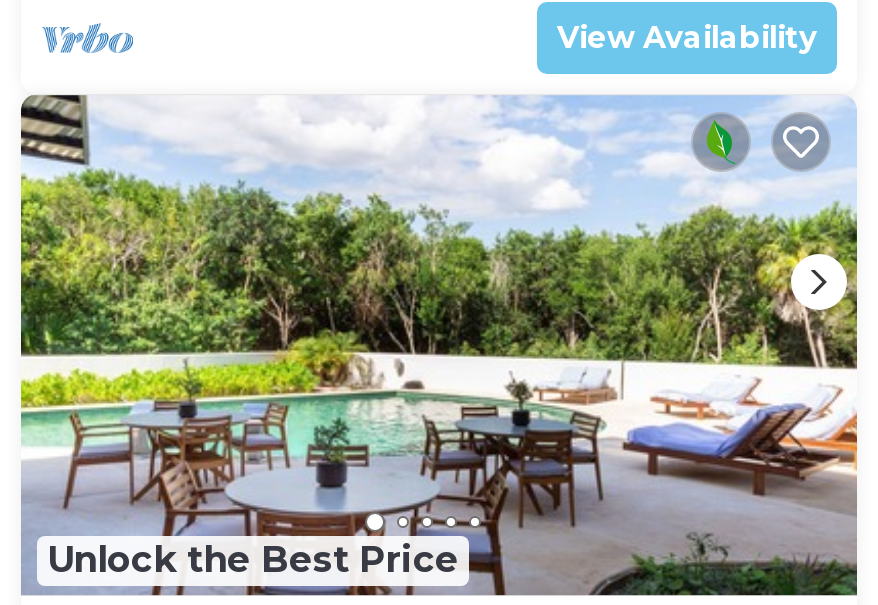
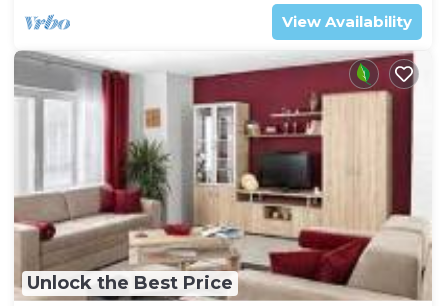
[19,94,859,596] [image] -> [13,51,432,301] [image]

